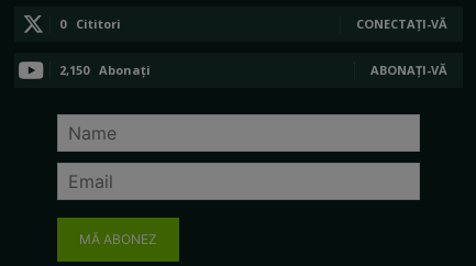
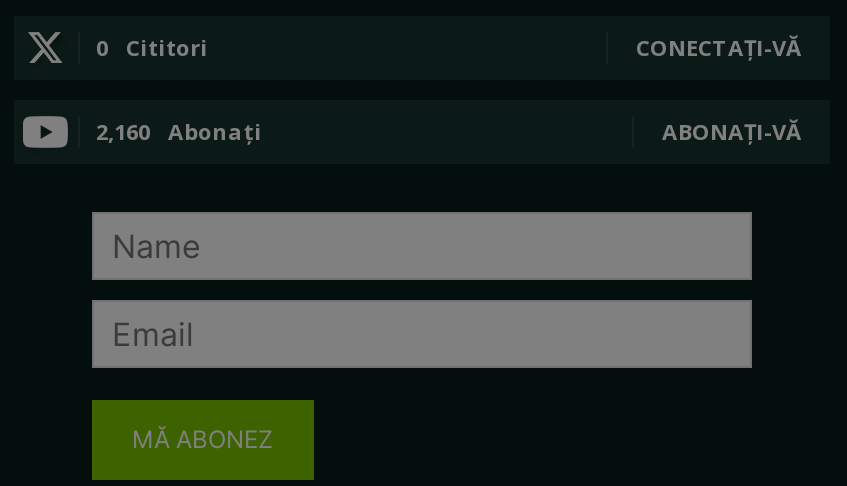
[59,62,151,78] 2,150 Abonați -> [96,116,262,146] 2,160 Abonați

